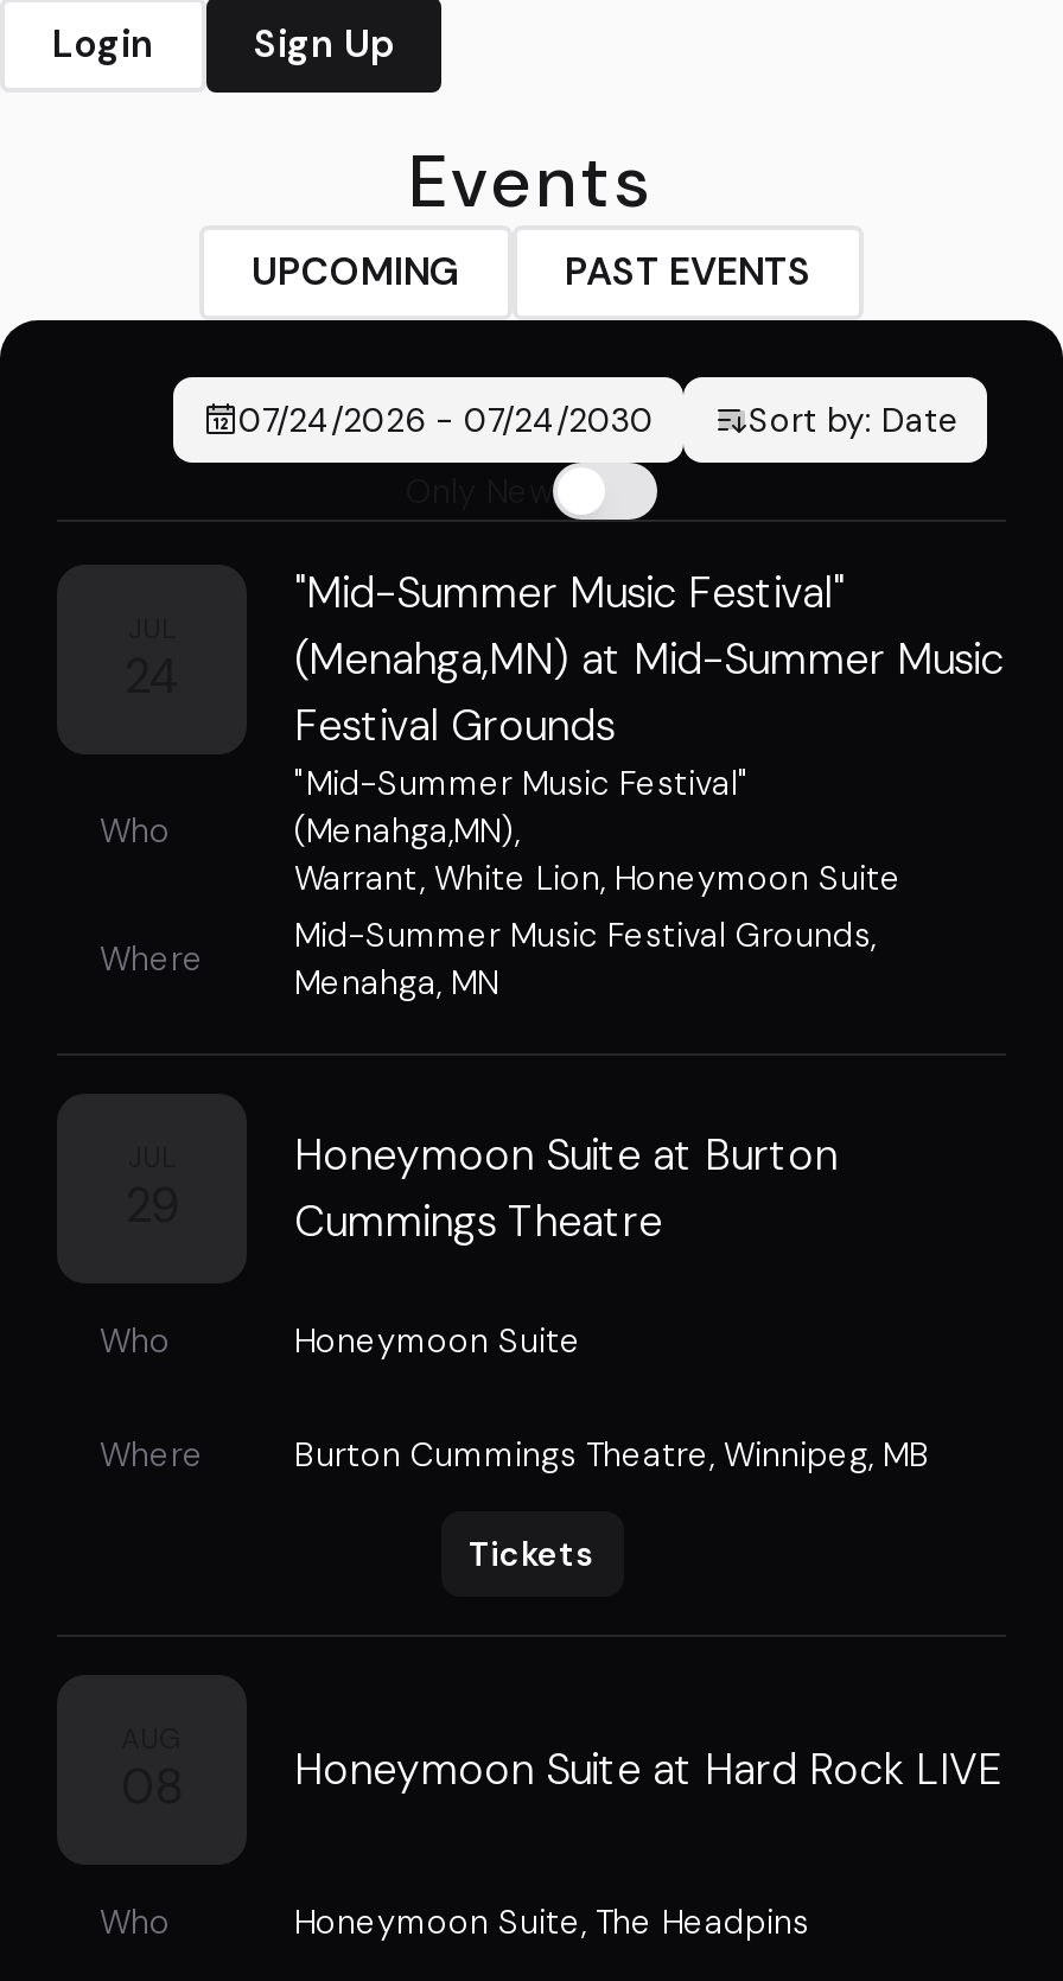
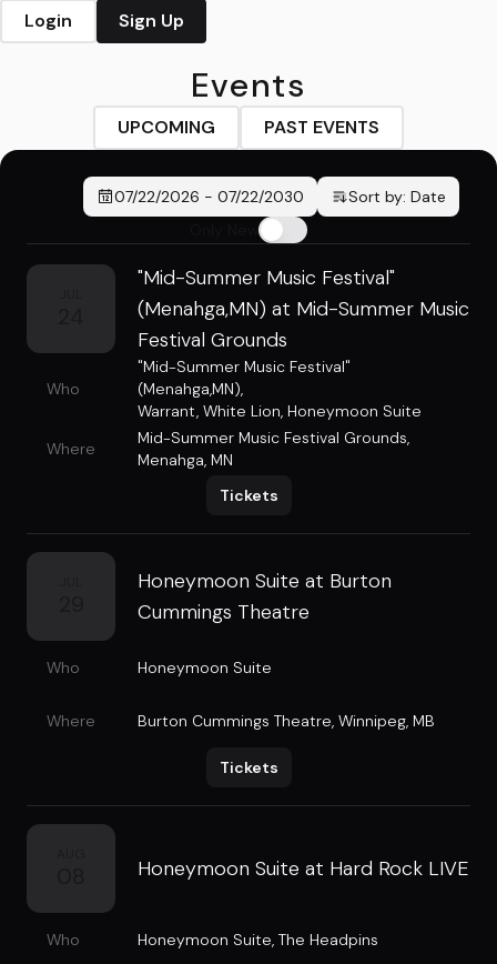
[238,399,654,441] 07/24/2026 - 07/24/2030 -> [114,187,303,207] 07/22/2026 - 07/22/2030
none -> [219,485,278,505] Tickets

